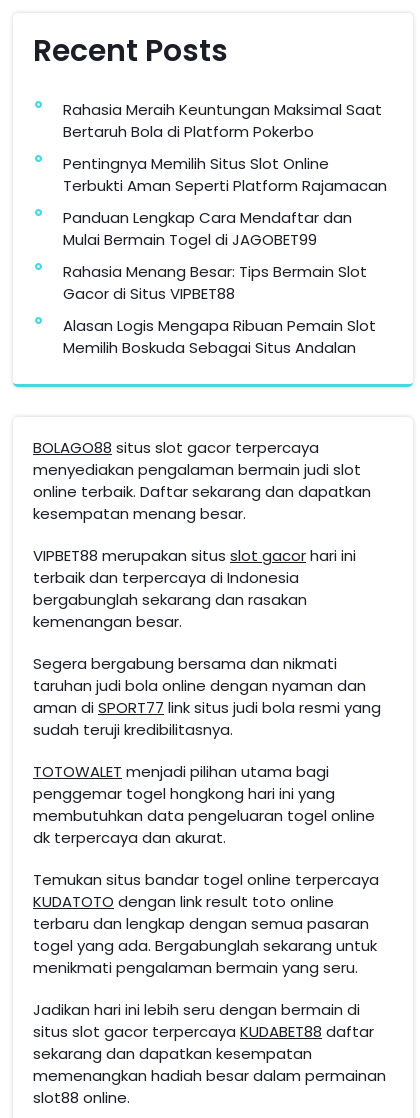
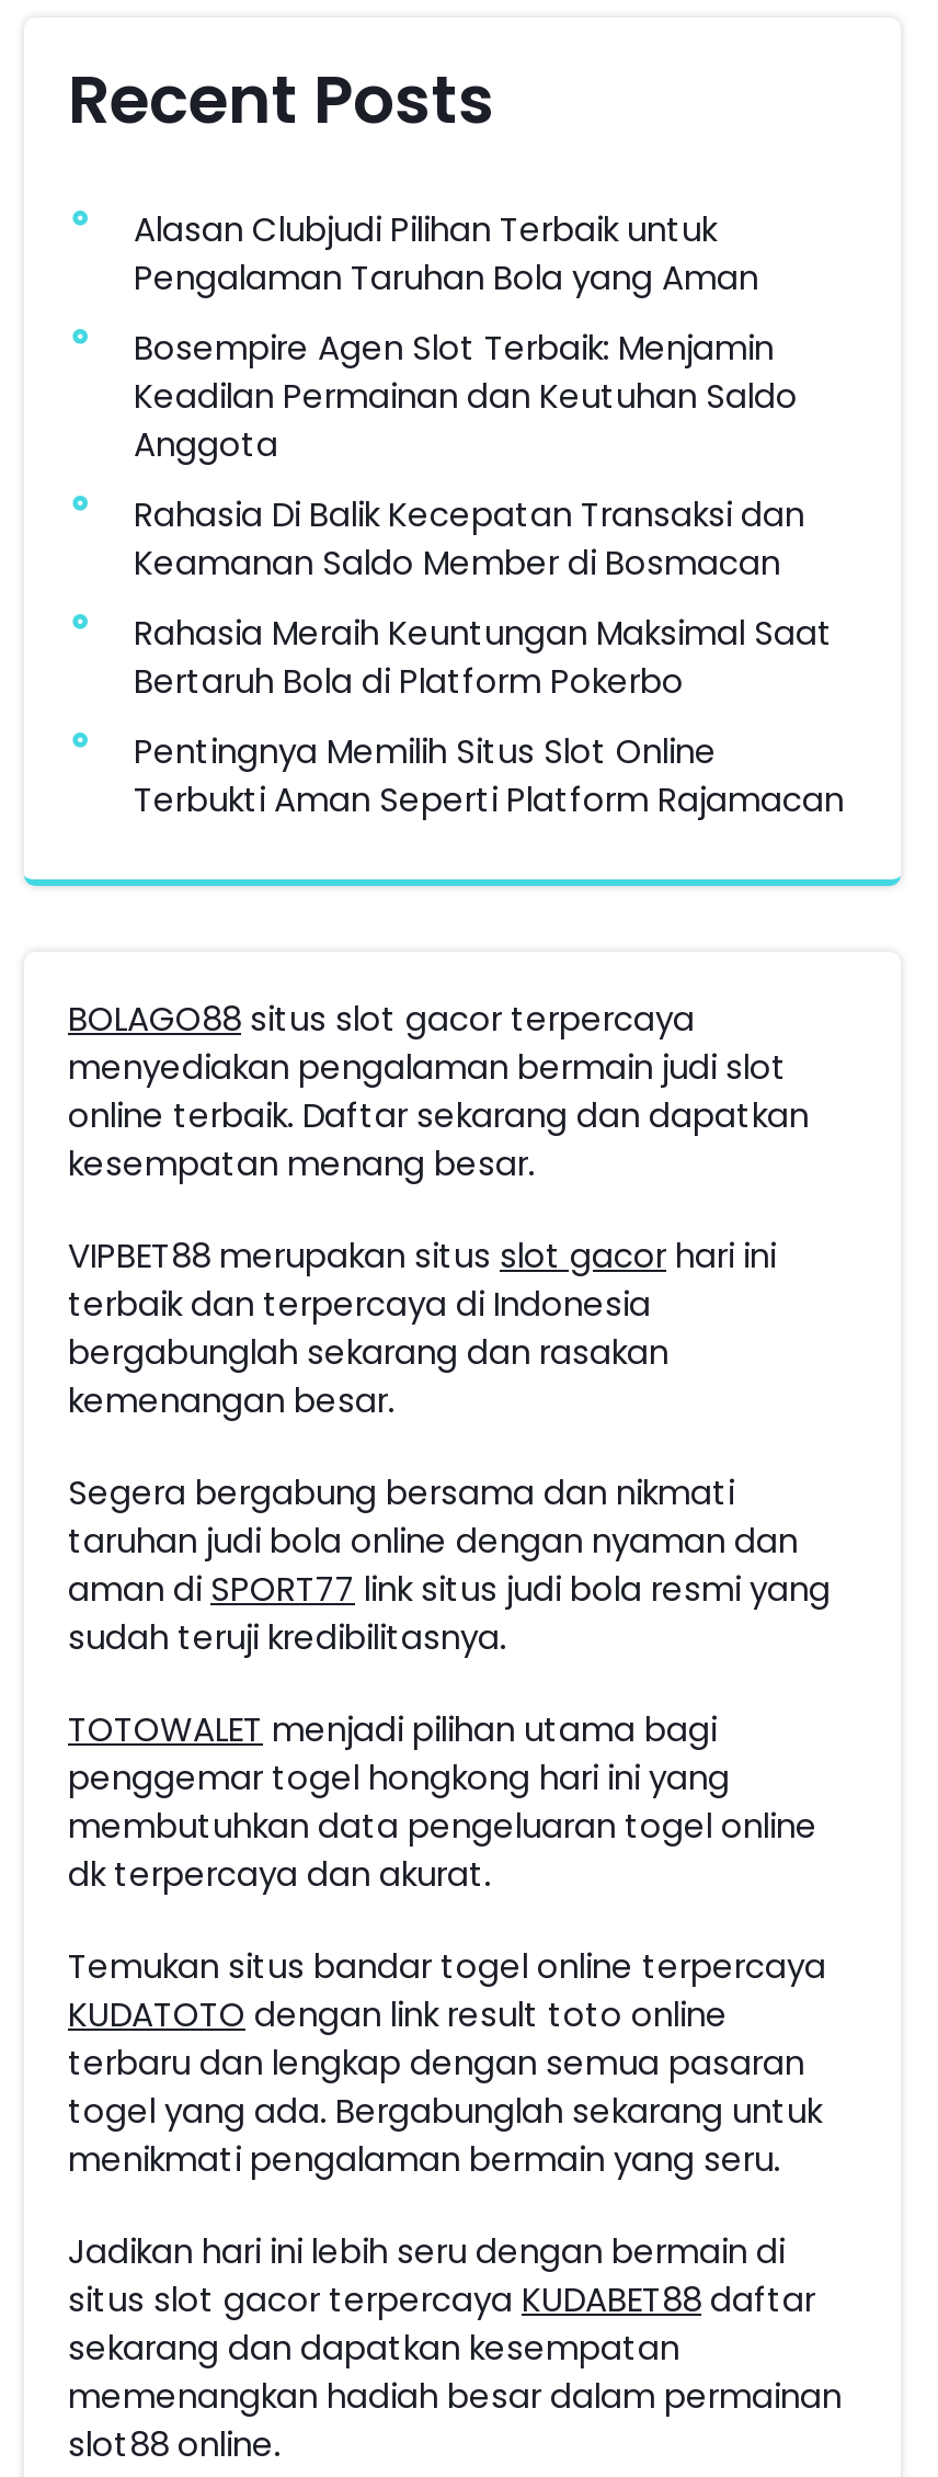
none -> [134,205,804,585] Alasan Clubjudi Pilihan Terbaik untuk | Pengalaman Taruhan Bola yang Aman | Bosempire Agen Slot Terbaik: Menjamin | Keadilan Permainan dan Keutuhan Saldo | Anggota | Rahasia Di Balik Kecepatan Transaksi dan | Keamanan Saldo Member di Bosmacan
moved [63,99,387,196] -> [134,609,844,821]: Rahasia Meraih Keuntungan Maksimal Saat | Bertaruh Bola di Platform Pokerbo | Pentingnya Memilih Situs Slot Online | Terbukti Aman Seperti Platform Rajamacan
[63,207,376,358] Panduan Lengkap Cara Mendaftar dan | Mulai Bermain Togel di JAGOBET99 | Rahasia Menang Besar: Tips Bermain Slot | Gacor di Situs VIPBET88 | Alasan Logis Mengapa Ribuan Pemain Slot | Memilih Boskuda Sebagai Situs Andalan -> none

